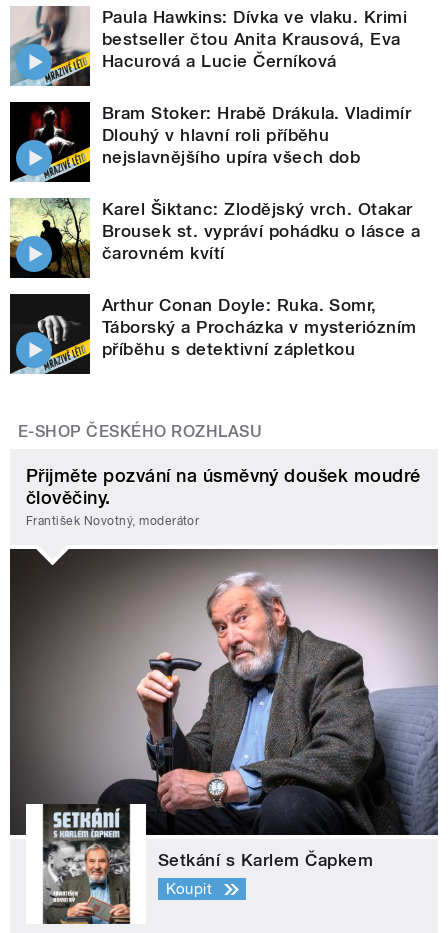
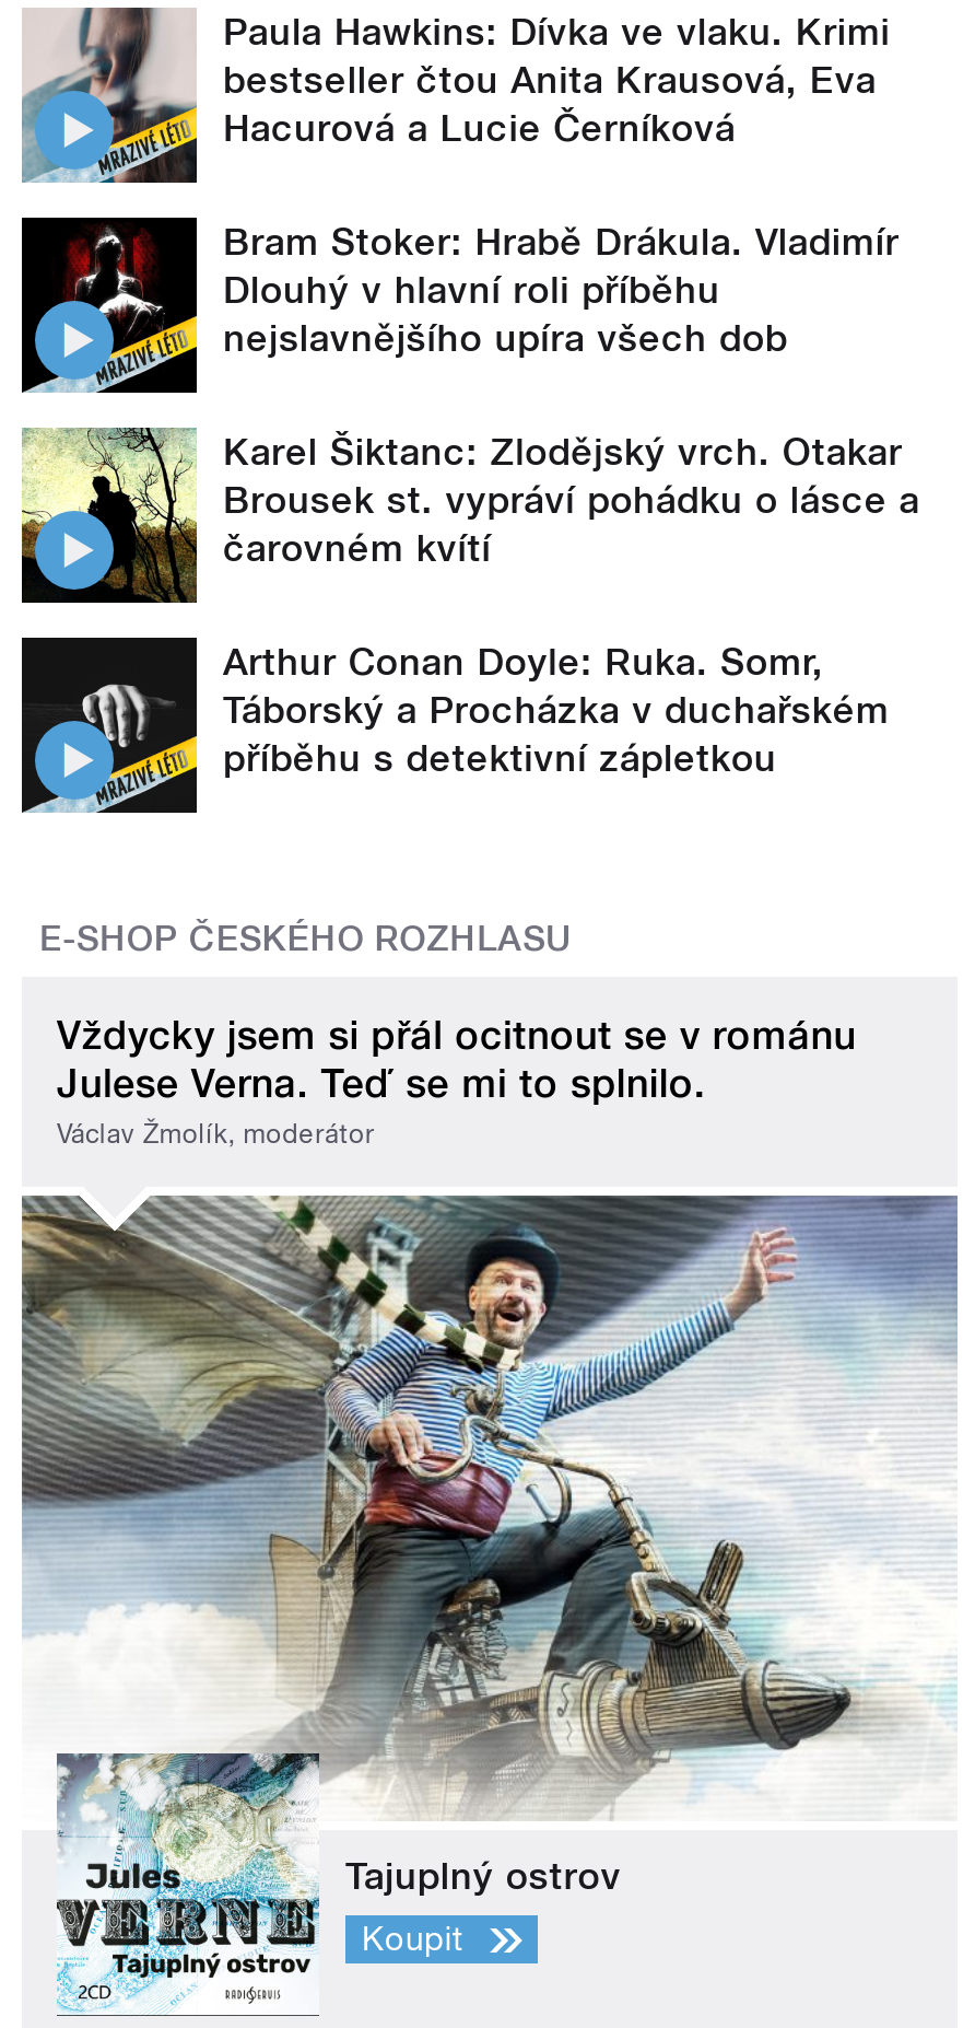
[102,317,417,337] Táborský a Procházka v mysteriózním -> [223,688,889,732] Táborský a Procházka v duchařském
[26,465,421,528] Přijměte pozvání na úsměvný doušek moudré | člověčiny. | František Novotný, moderátor -> [57,1012,856,1151] Vždycky jsem si přál ocitnout se v románu | Julese Verna. Teď se mi to splnilo. | Václav Žmolík, moderátor
[9,548,439,925] [image] | Setkání s Karlem Čapkem -> [20,1196,958,2016] [image] | Tajuplný ostrov

